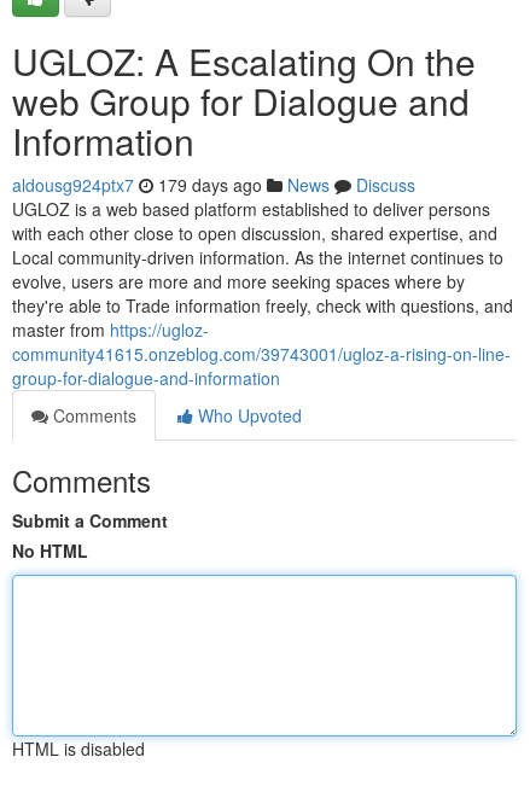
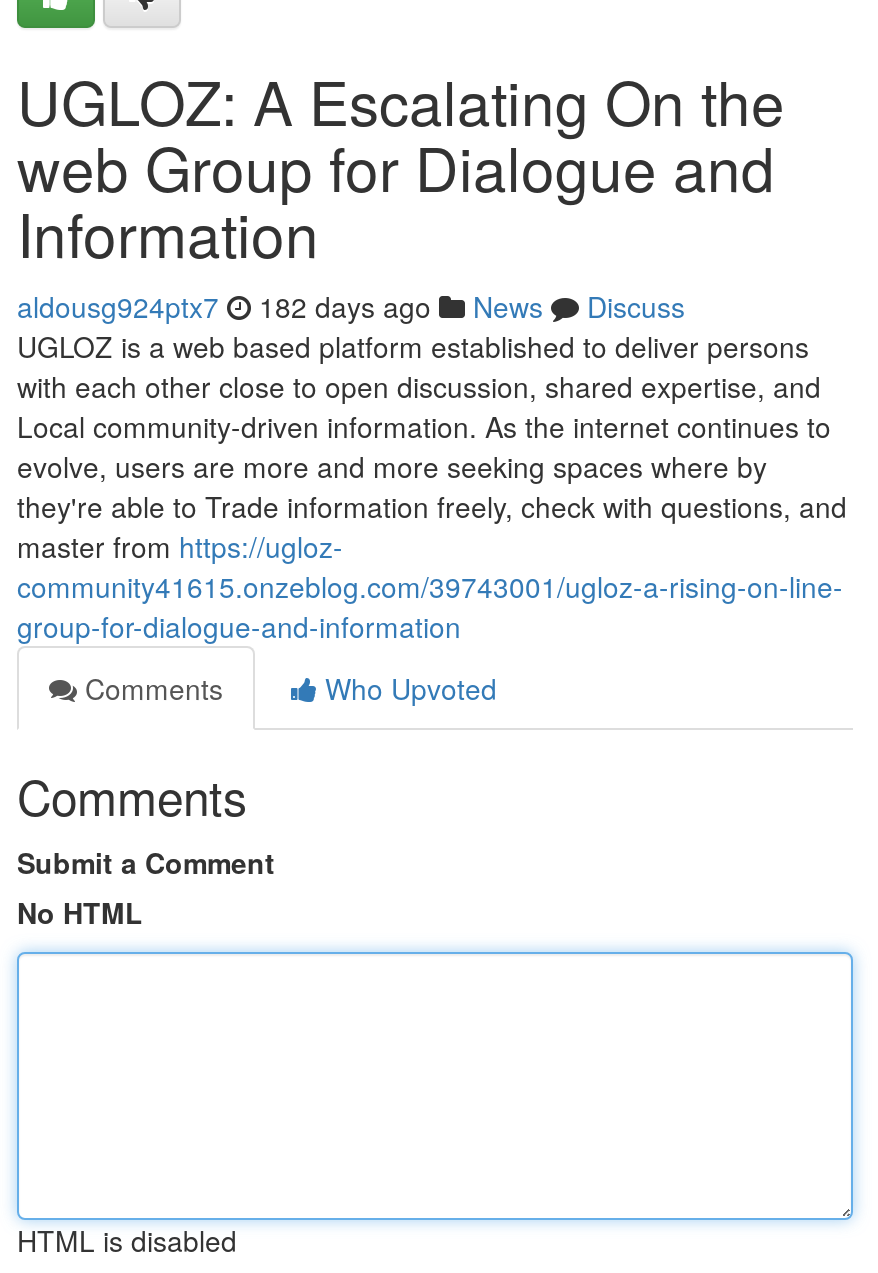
[12,173,415,197] aldousg924ptx7 179 days ago News Discuss -> [17,286,685,326] aldousg924ptx7 182 days ago News Discuss

